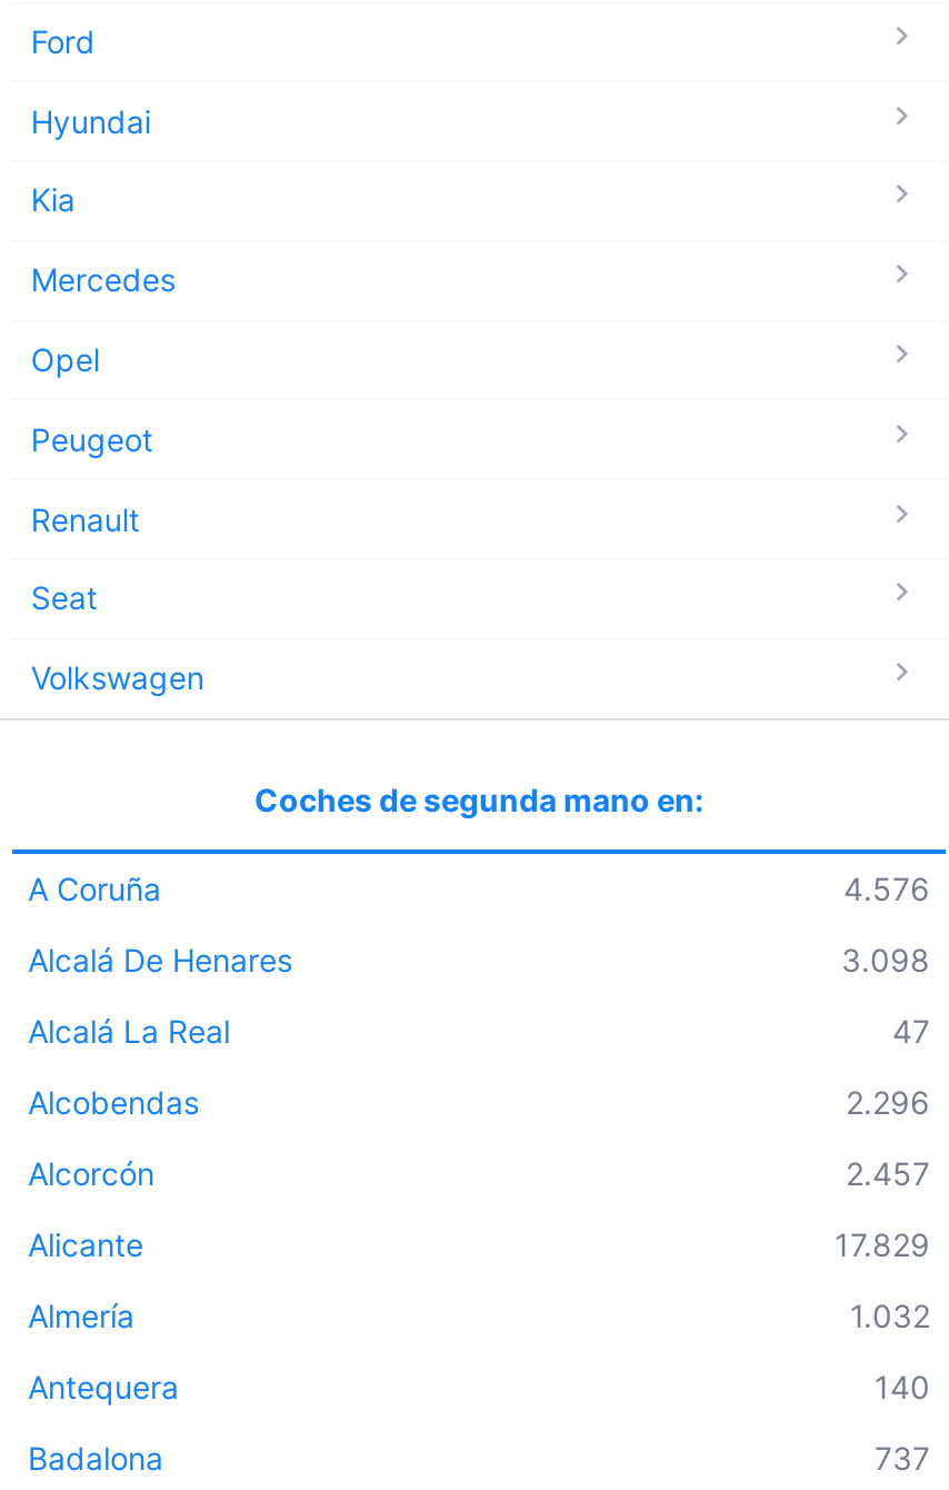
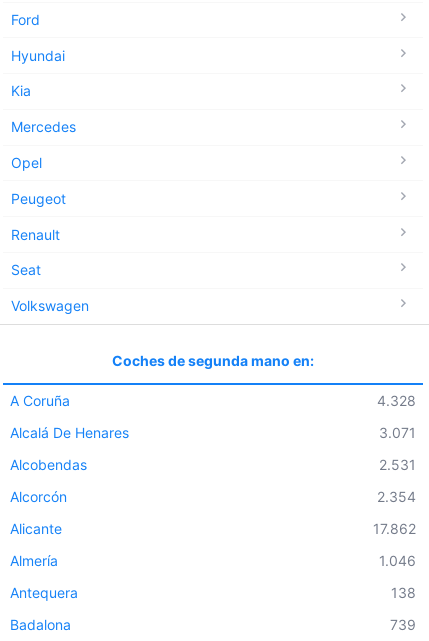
[843,869,930,906] 4.576 -> [377,392,416,409] 4.328
[28,940,930,1049] 3.098 | Alcalá La Real | 47 -> [379,424,416,441] 3.071
[846,1082,930,1120] 2.296 -> [379,456,416,473] 2.531
[846,1153,930,1191] 2.457 -> [377,488,416,505] 2.354
[835,1224,930,1262] 17.829 -> [373,520,416,537] 17.862
[850,1296,930,1333] 1.032 -> [379,552,416,569] 1.046
[875,1367,930,1405] 140 -> [391,584,416,601] 138
[875,1438,930,1476] 737 -> [390,616,416,633] 739

